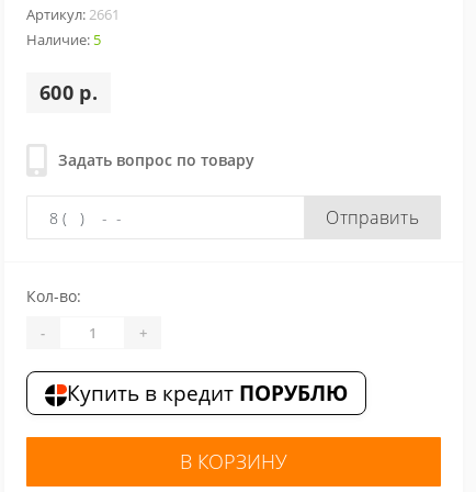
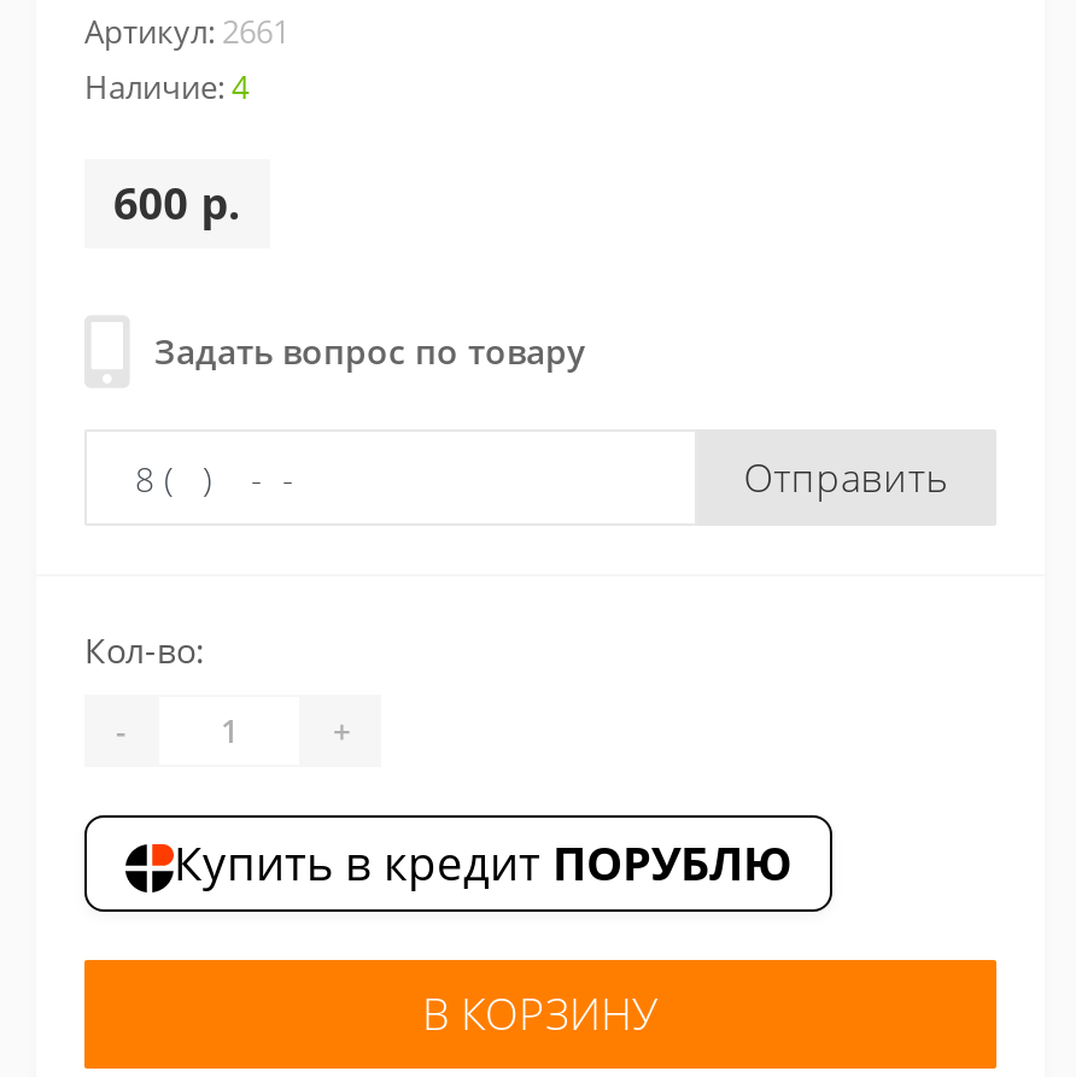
[26,30,101,49] Наличие: 5 -> [84,65,248,109] Наличие: 4

